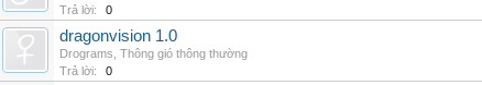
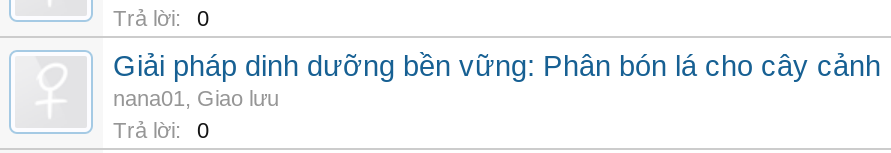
[59,27,248,60] dragonvision 1.0 | Drograms, Thông gió thông thường -> [113,50,881,110] Giải pháp dinh dưỡng bền vững: Phân bón lá cho cây cảnh | nana01, Giao lưu

